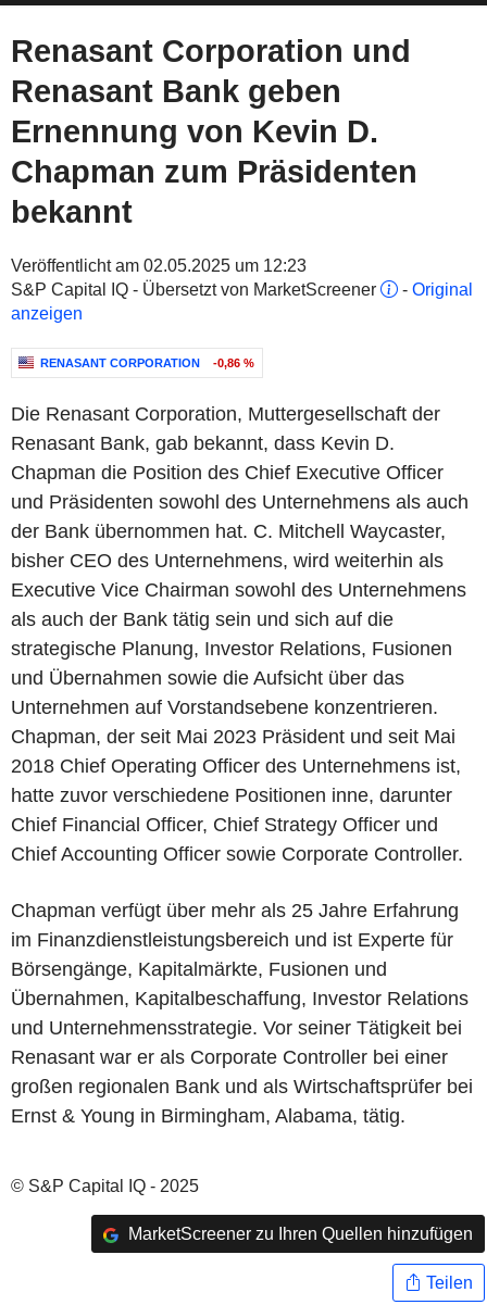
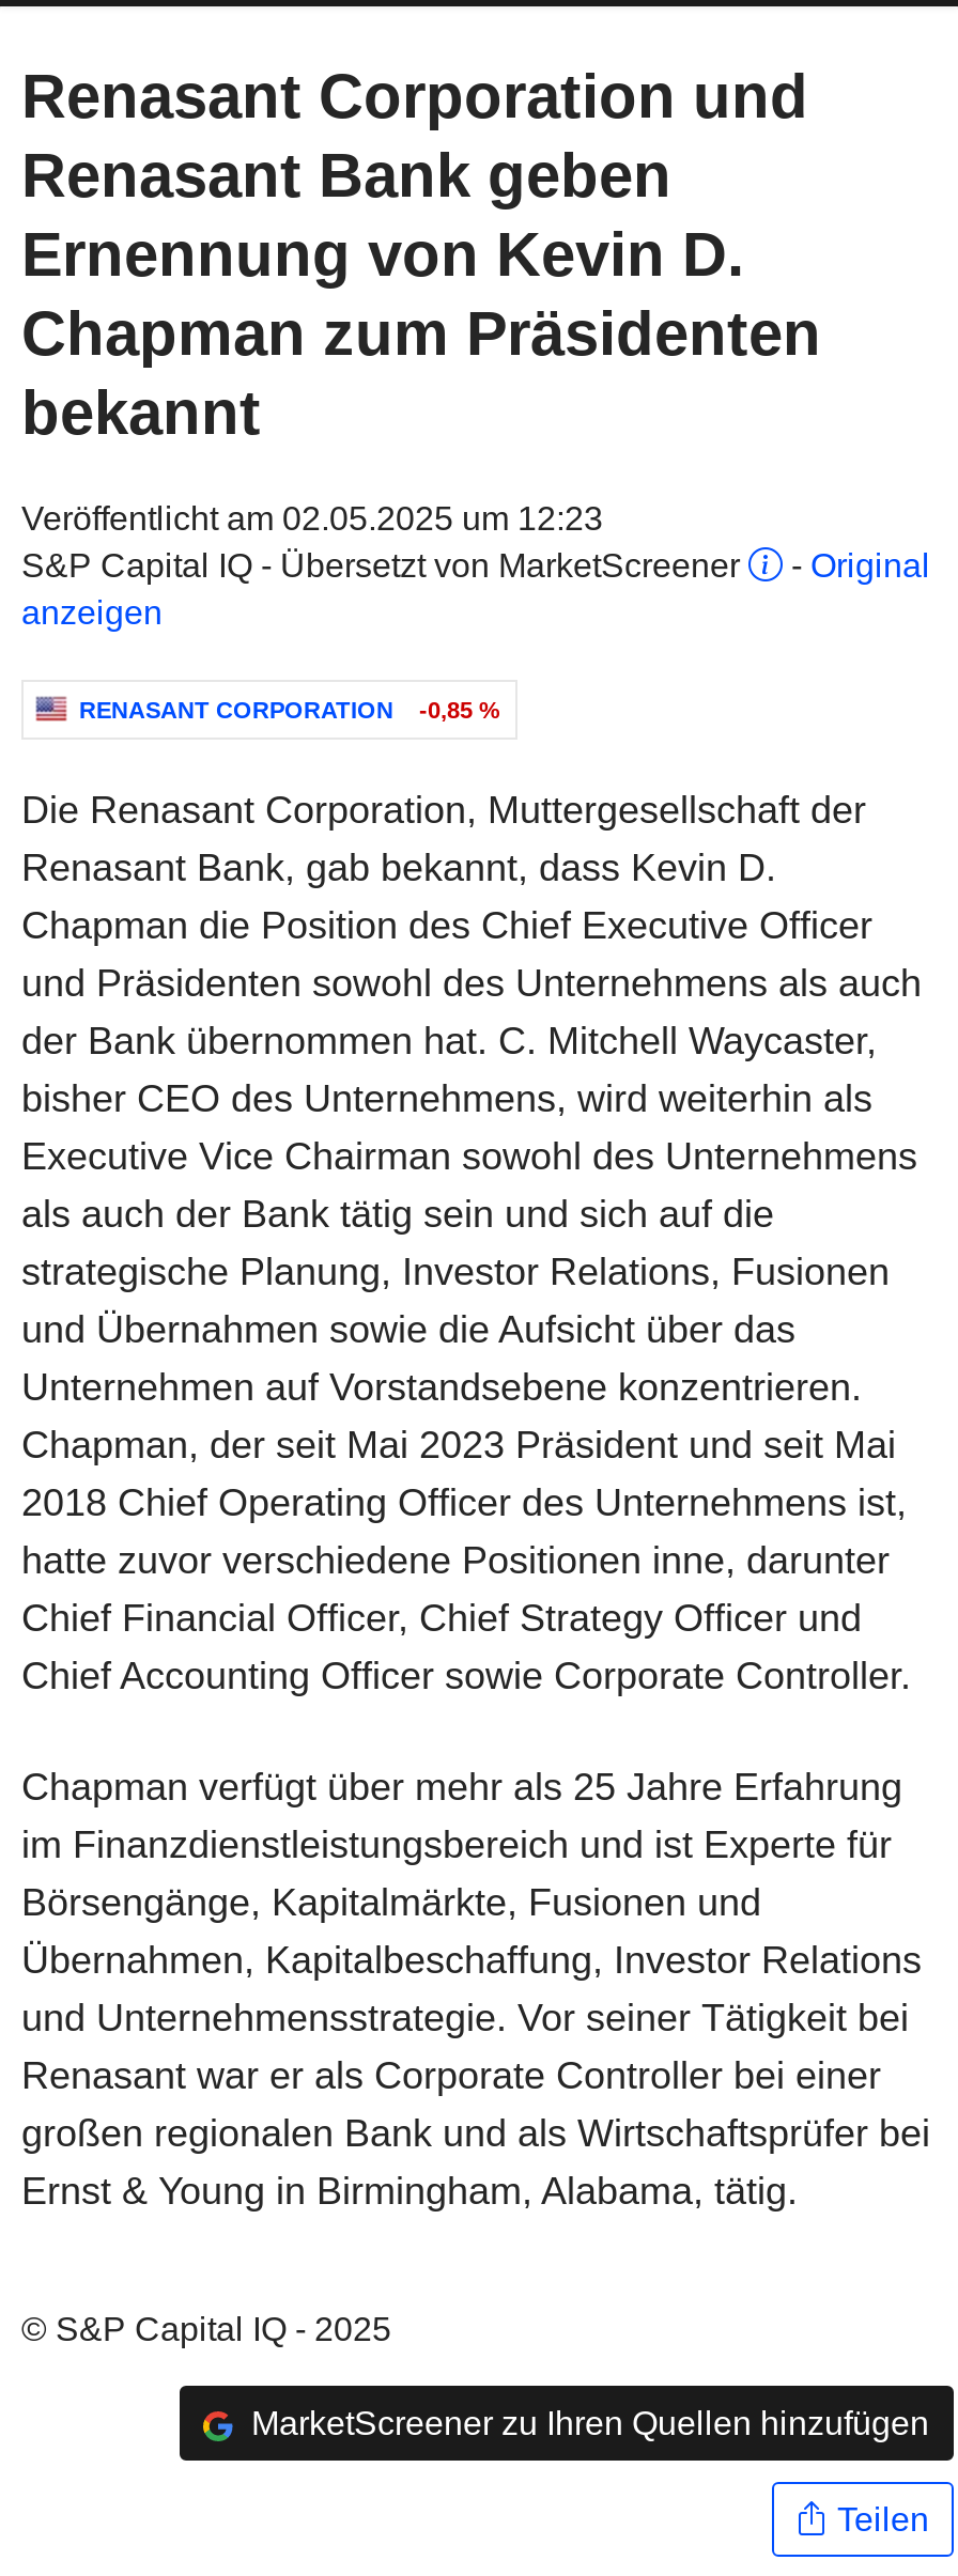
[40,356,254,369] RENASANT CORPORATION -0,86 % -> [79,697,500,723] RENASANT CORPORATION -0,85 %

